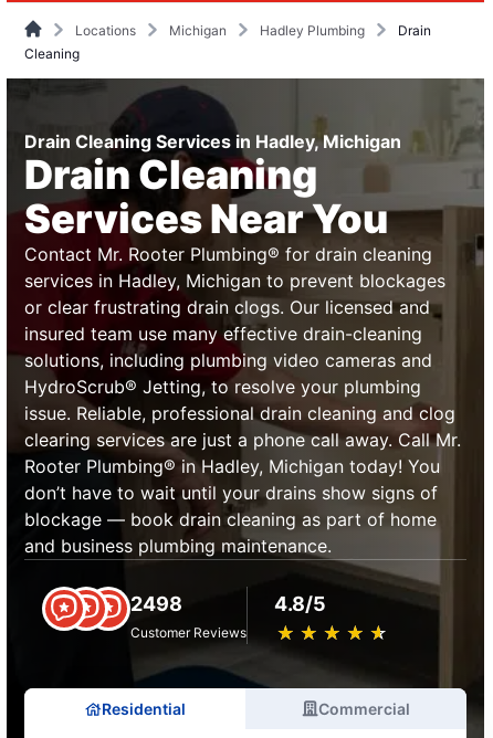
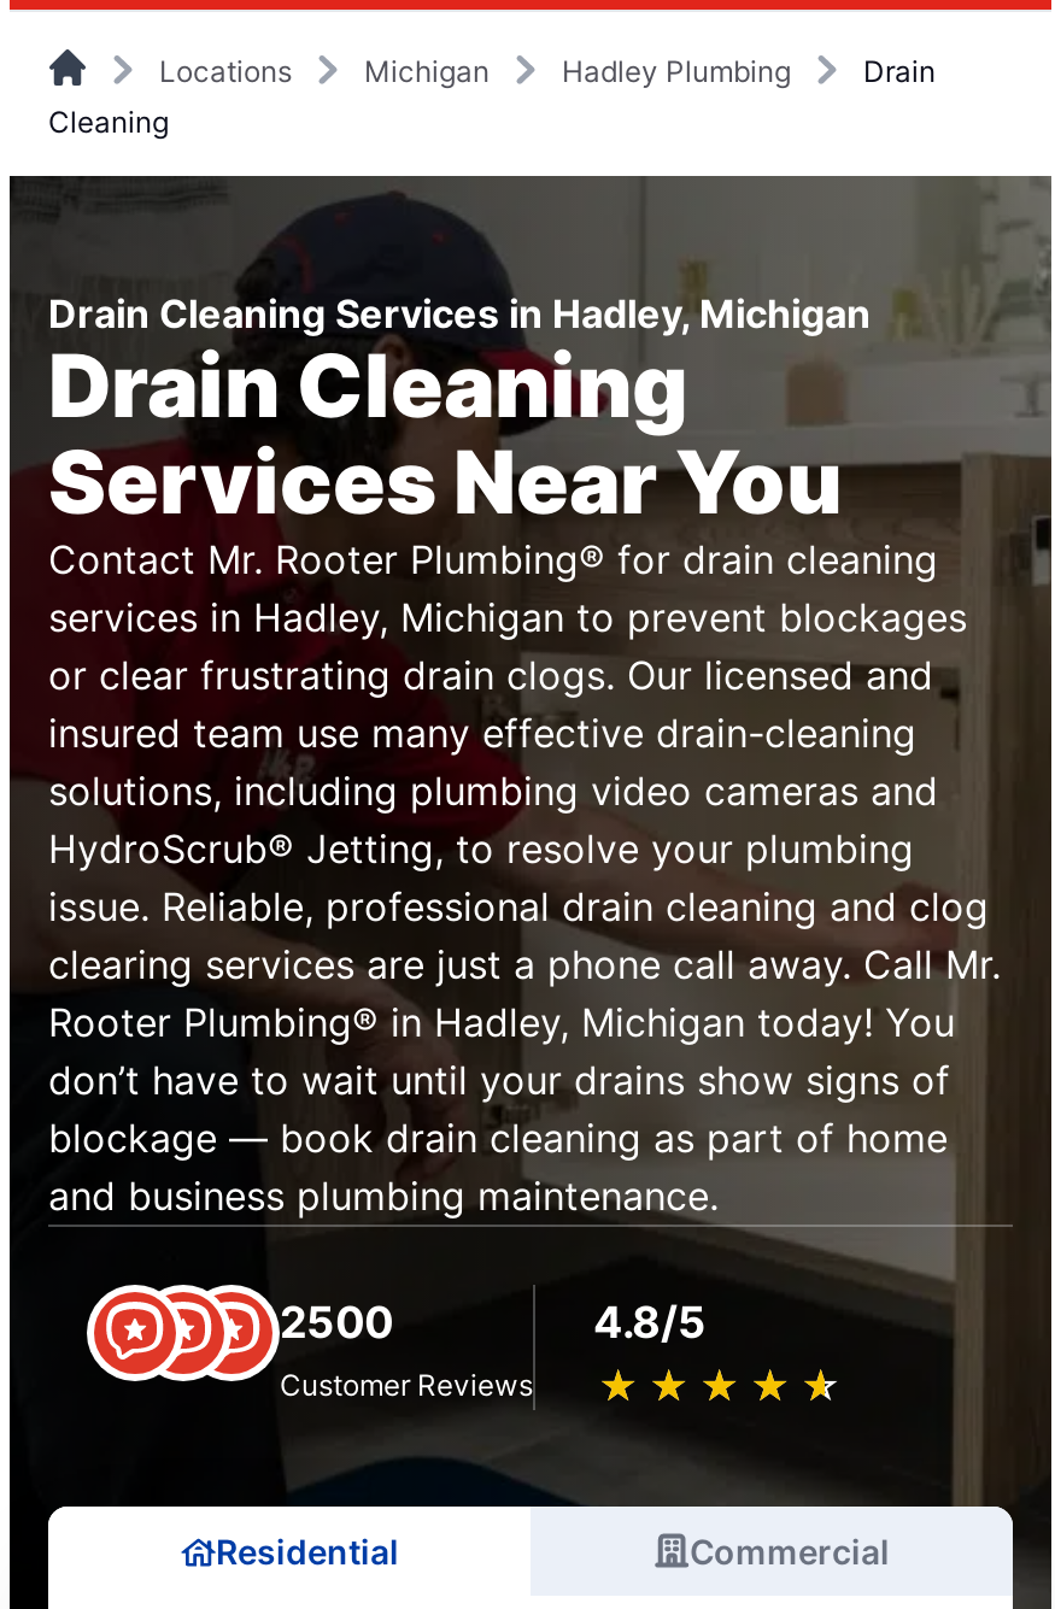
[130,592,182,615] 2498 -> [280,1297,393,1347] 2500

